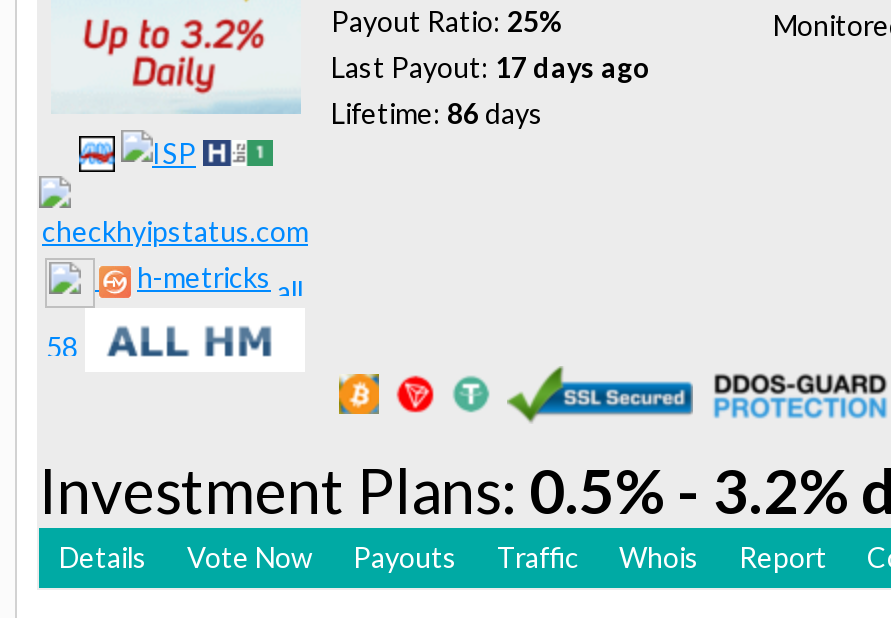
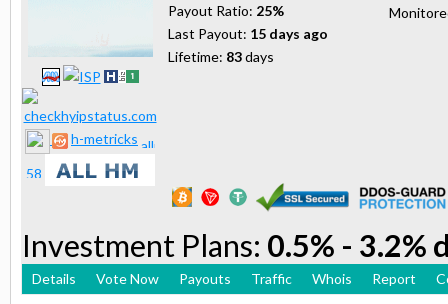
[83,18,265,94] [image] -> none
[331,49,651,83] Last Payout: 17 days ago -> [168,25,328,42] Last Payout: 15 days ago
[331,95,543,129] Lifetime: 86 days -> [168,48,274,65] Lifetime: 83 days

